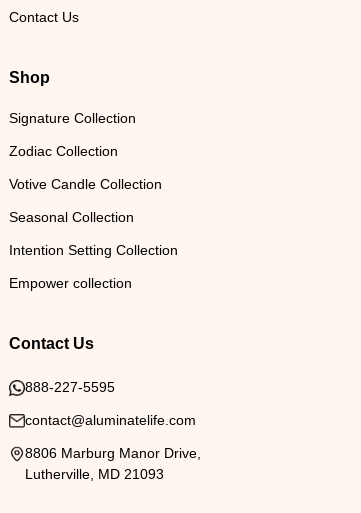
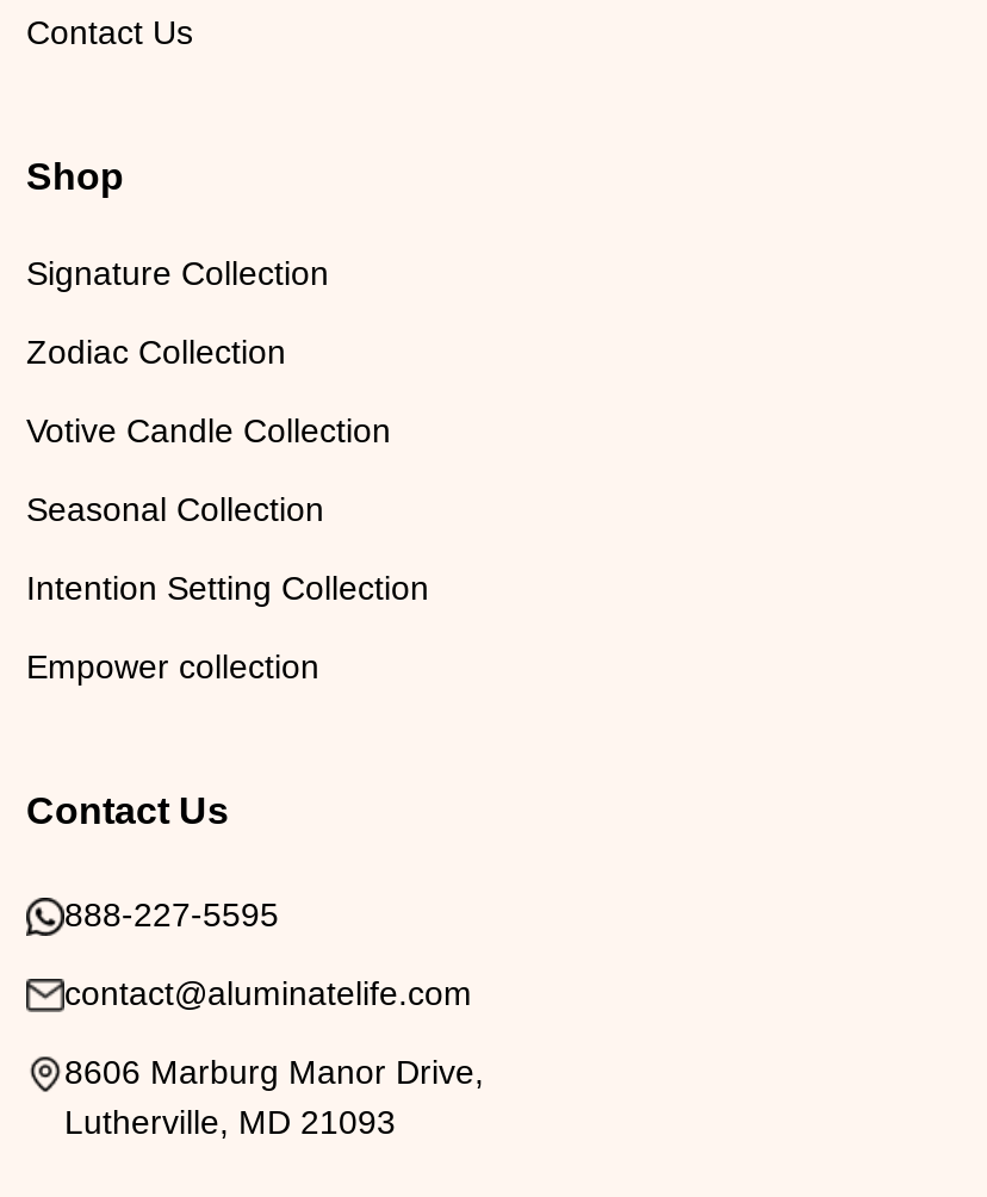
[25,445,201,461] 8806 Marburg Manor Drive, -> [64,1053,484,1091] 8606 Marburg Manor Drive,

